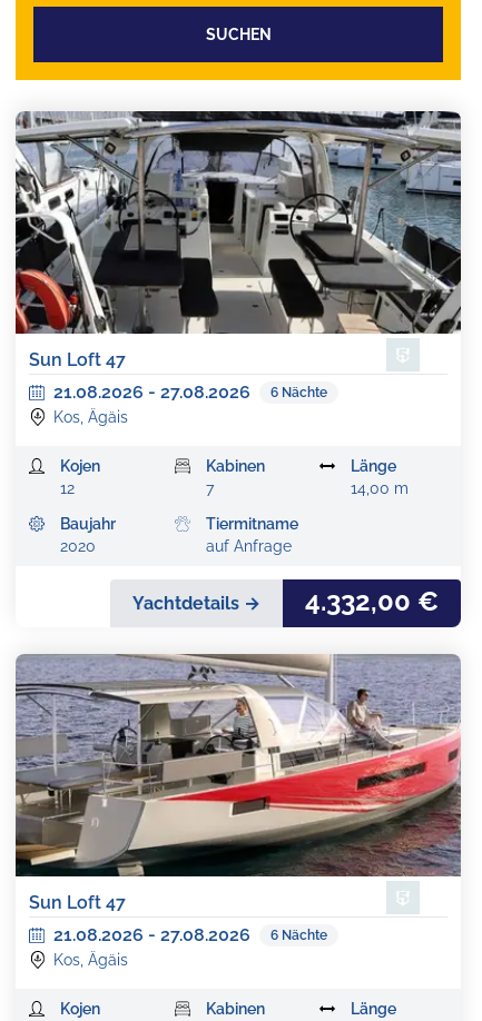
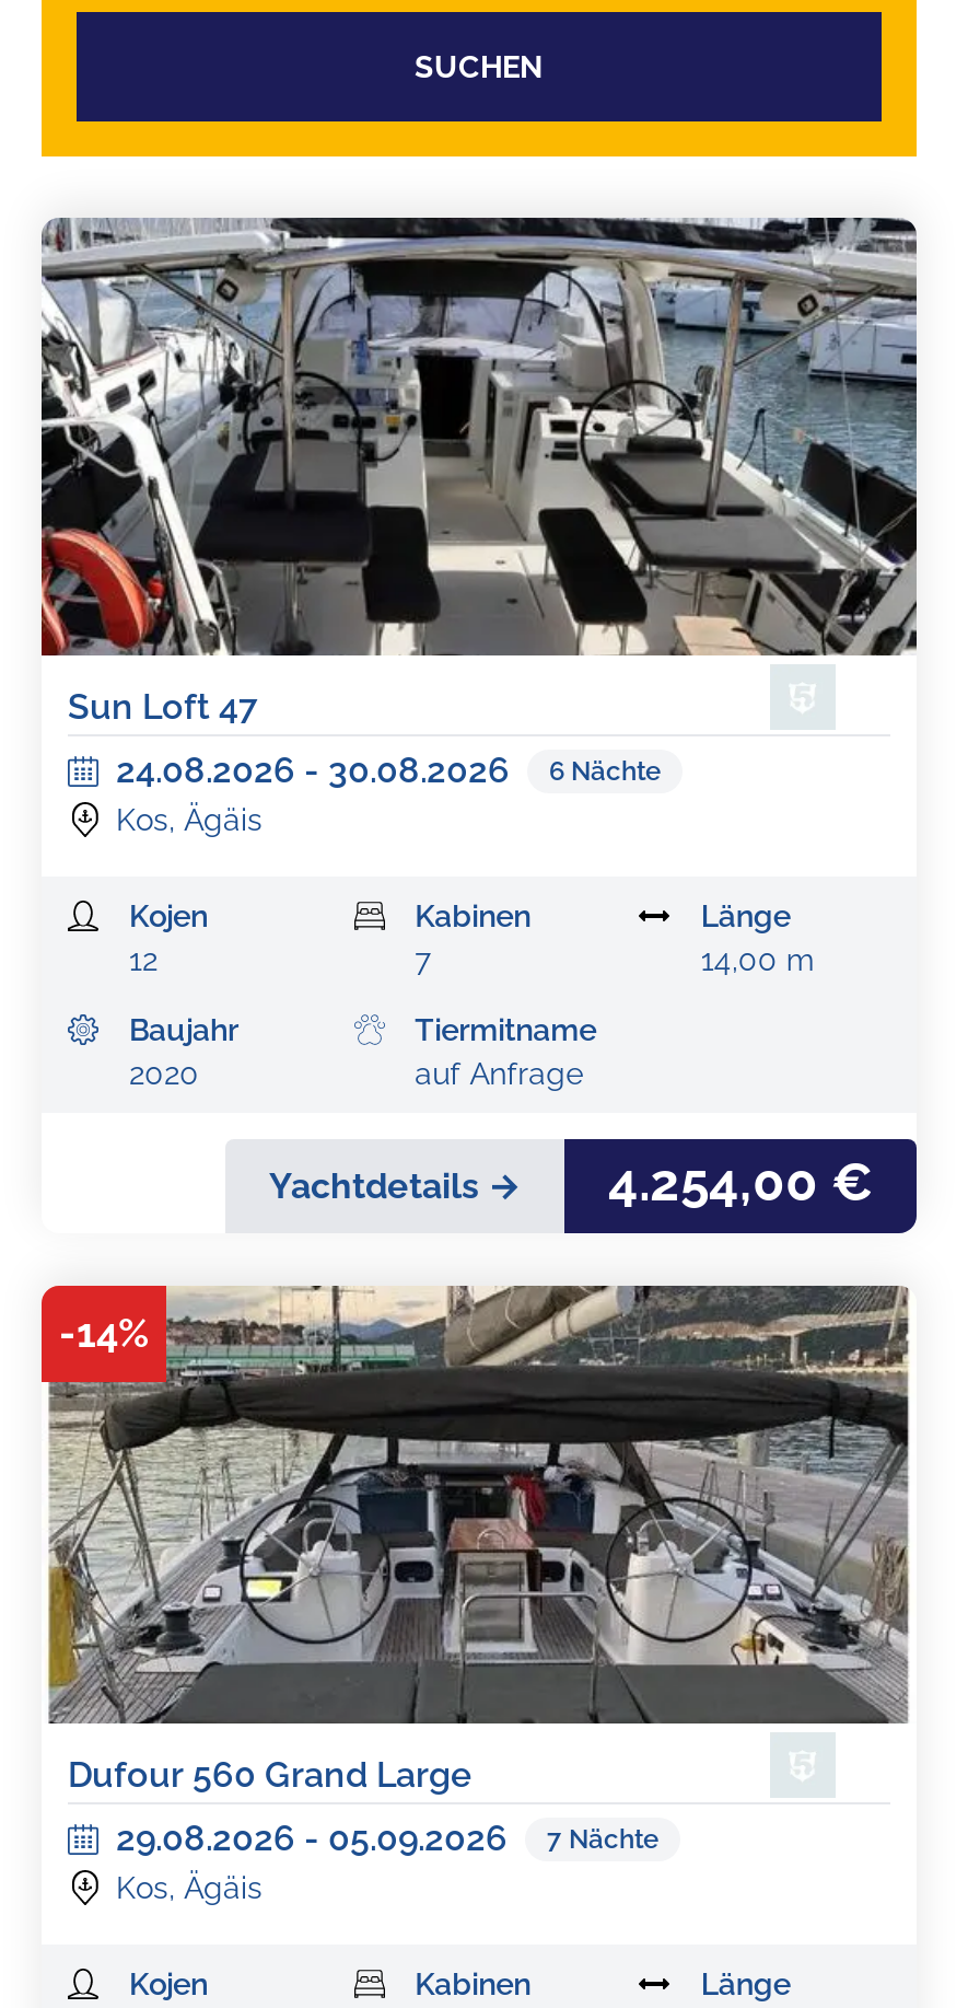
[53,381,327,403] 21.08.2026 - 27.08.2026 6 Nächte -> [116,750,661,791] 24.08.2026 - 30.08.2026 6 Nächte
[305,585,439,617] 4.332,00 € -> [59,1150,873,1356] 4.254,00 € | -14%
[14,653,462,945] [image] | Sun Loft 47 | 21.08.2026 - 27.08.2026 | 6 Nächte -> [39,1284,917,1859] [image] | Dufour 560 Grand Large | 29.08.2026 - 05.09.2026 | 7 Nächte

